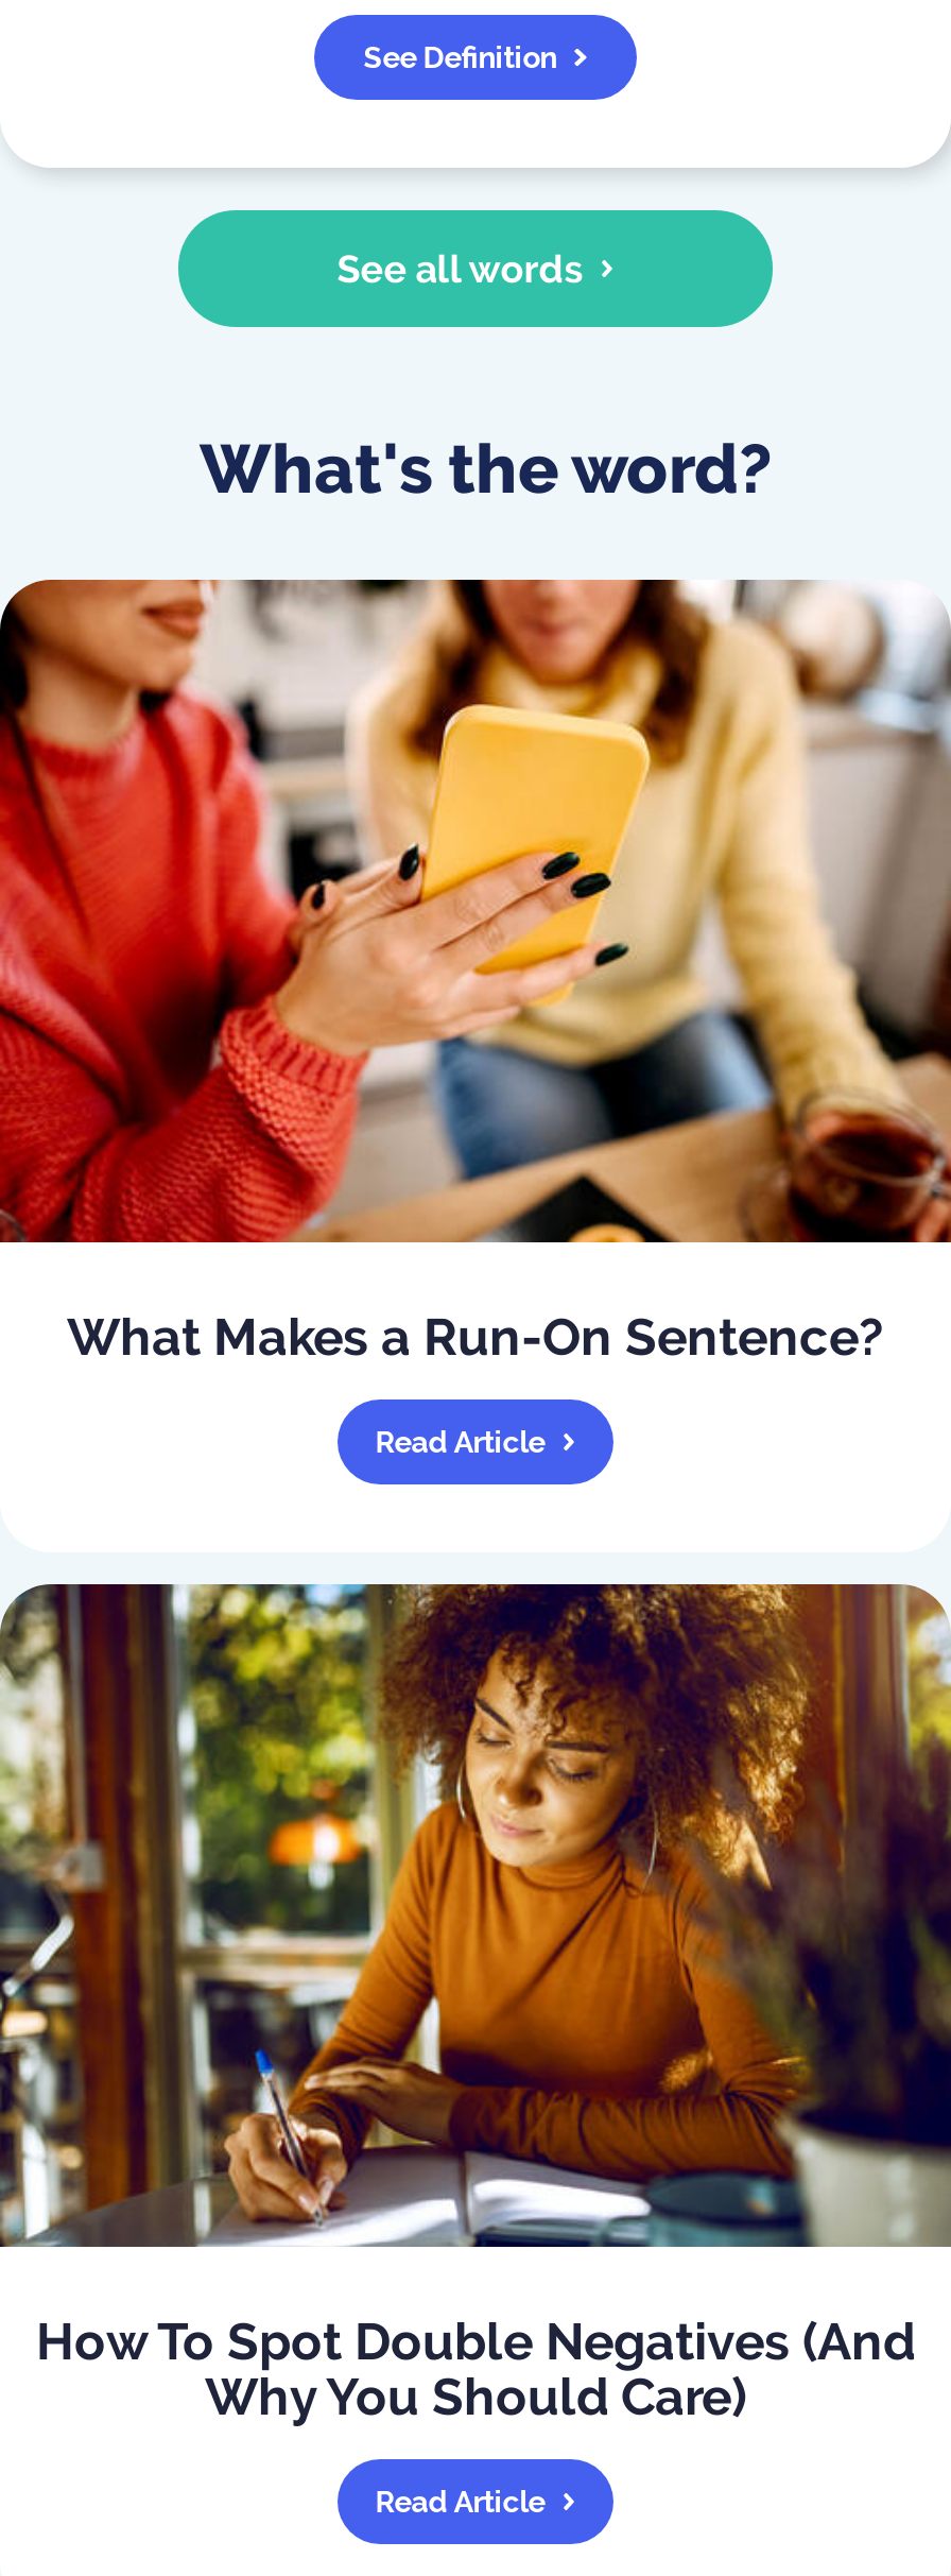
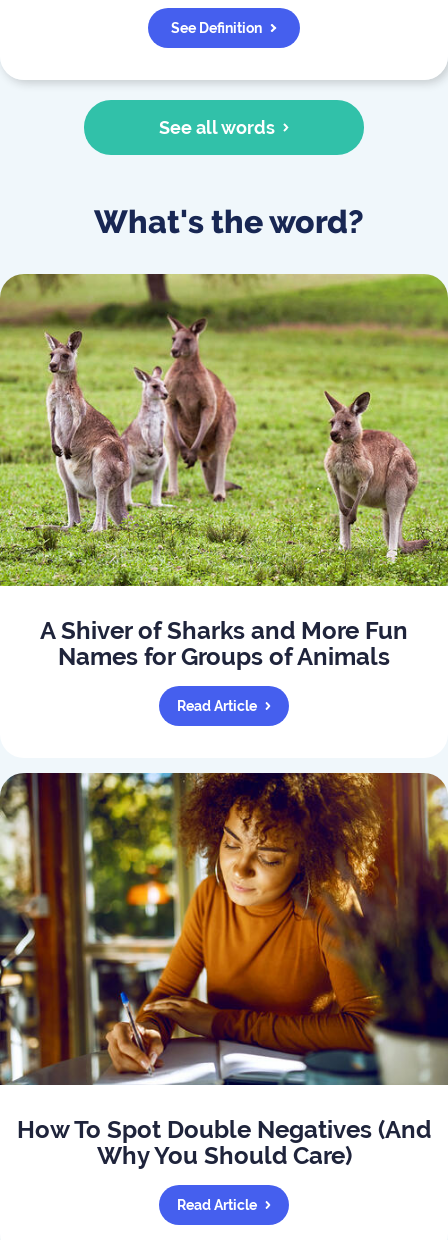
[6,578,945,1366] [image] | What Makes a Run-On Sentence? -> [3,273,445,670] [image] | A Shiver of Sharks and More Fun | Names for Groups of Animals

